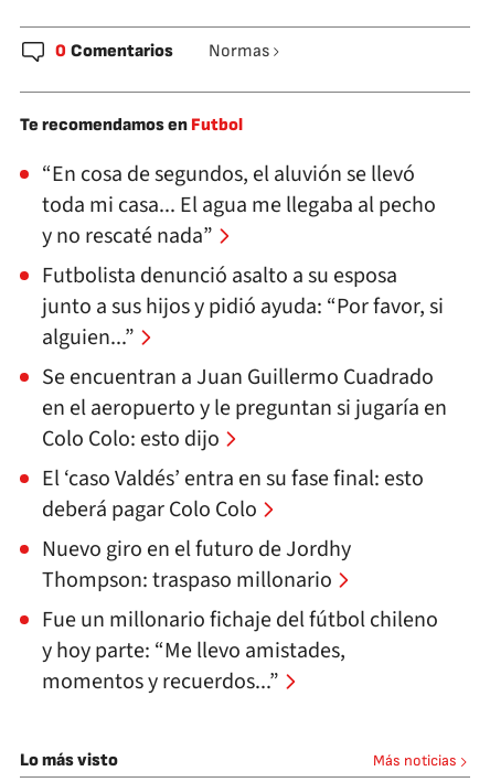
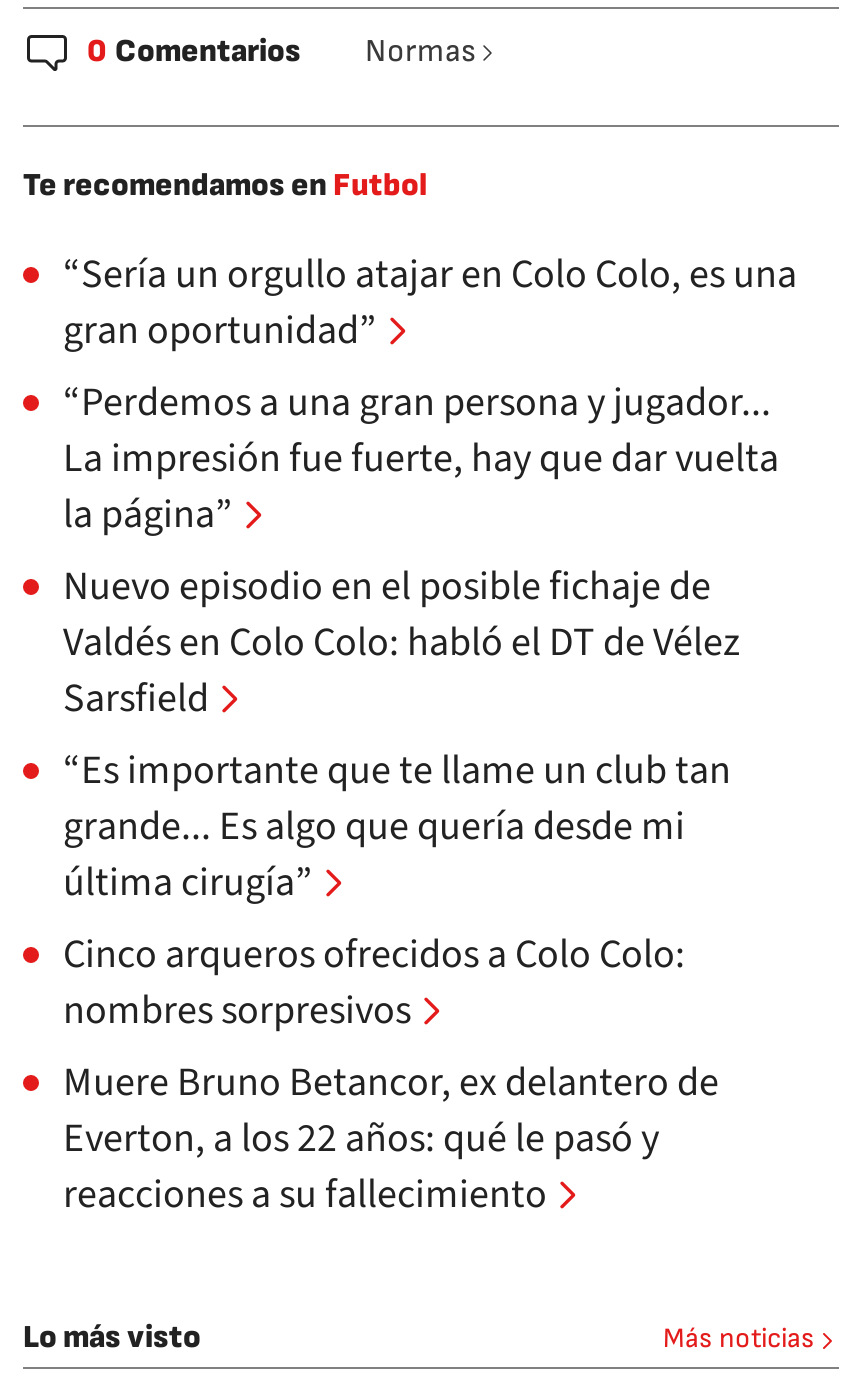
[42,159,447,697] “En cosa de segundos, el aluvión se llevó | toda mi casa... El agua me llegaba al pecho | y no rescaté nada” | Futbolista denunció asalto a su esposa | junto a sus hijos y pidió ayuda: “Por favor, si | alguien...” | Se encuentran a Juan Guillermo Cuadrado | en el aeropuerto y le preguntan si jugaría en | Colo Colo: esto dijo | El ‘caso Valdés’ entra en su fase final: esto | deberá pagar Colo Colo | Nuevo giro en el futuro de Jordhy | Thompson: traspaso millonario | Fue un millonario fichaje del fútbol chileno | y hoy parte: “Me llevo amistades, | momentos y recuerdos...” -> [63,247,797,1223] “Sería un orgullo atajar en Colo Colo, es una | gran oportunidad” | “Perdemos a una gran persona y jugador... | La impresión fue fuerte, hay que dar vuelta | la página” | Nuevo episodio en el posible fichaje de | Valdés en Colo Colo: habló el DT de Vélez | Sarsfield | “Es importante que te llame un club tan | grande... Es algo que quería desde mi | última cirugía” | Cinco arqueros ofrecidos a Colo Colo: | nombres sorpresivos | Muere Bruno Betancor, ex delantero de | Everton, a los 22 años: qué le pasó y | reacciones a su fallecimiento

